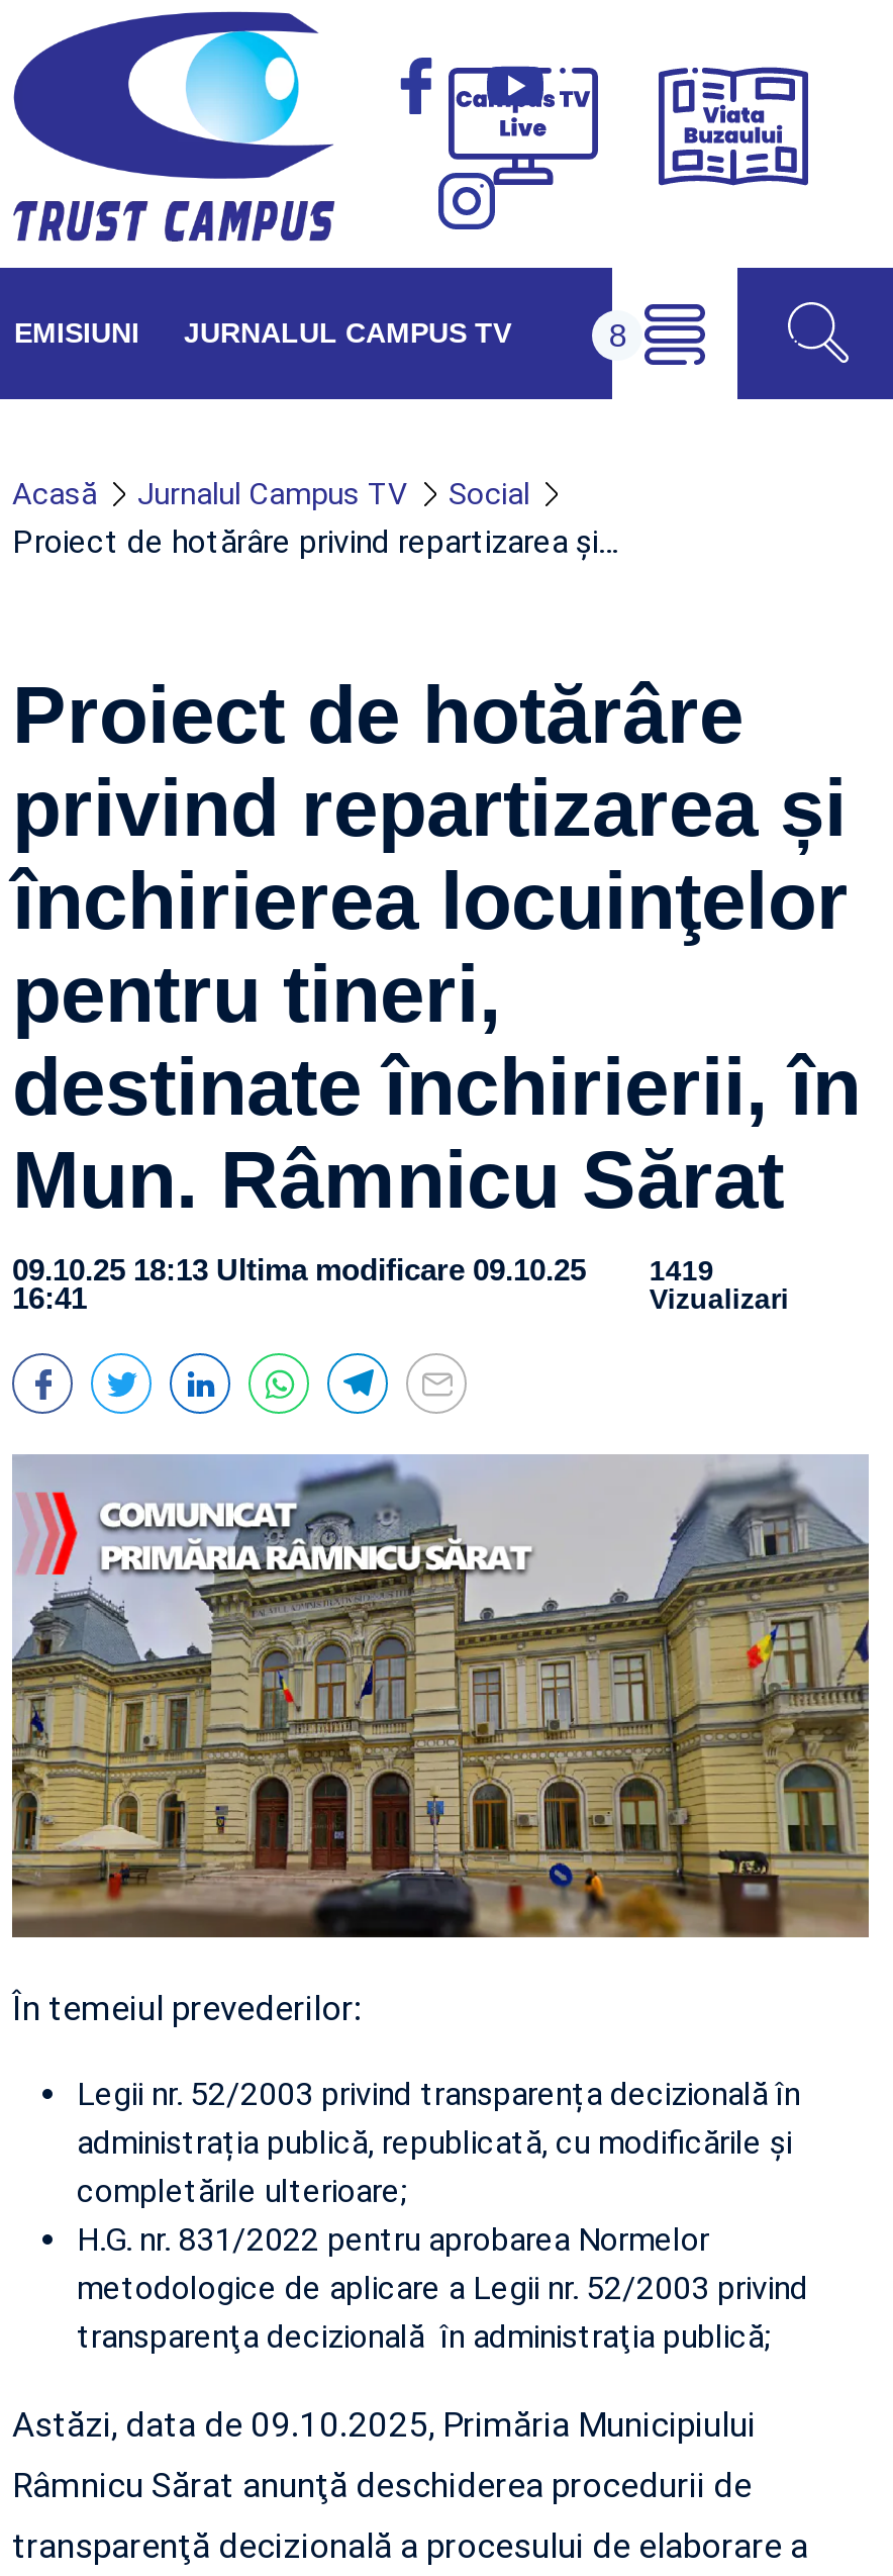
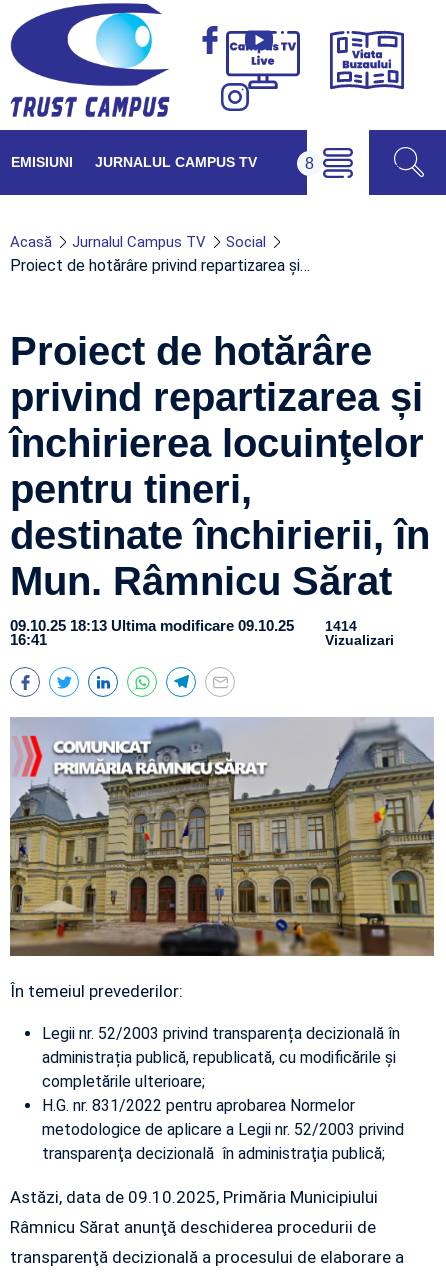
[12,1252,714,1286] 09.10.25 18:13 Ultima modificare 09.10.25 1419 -> [10,617,357,634] 09.10.25 18:13 Ultima modificare 09.10.25 1414

